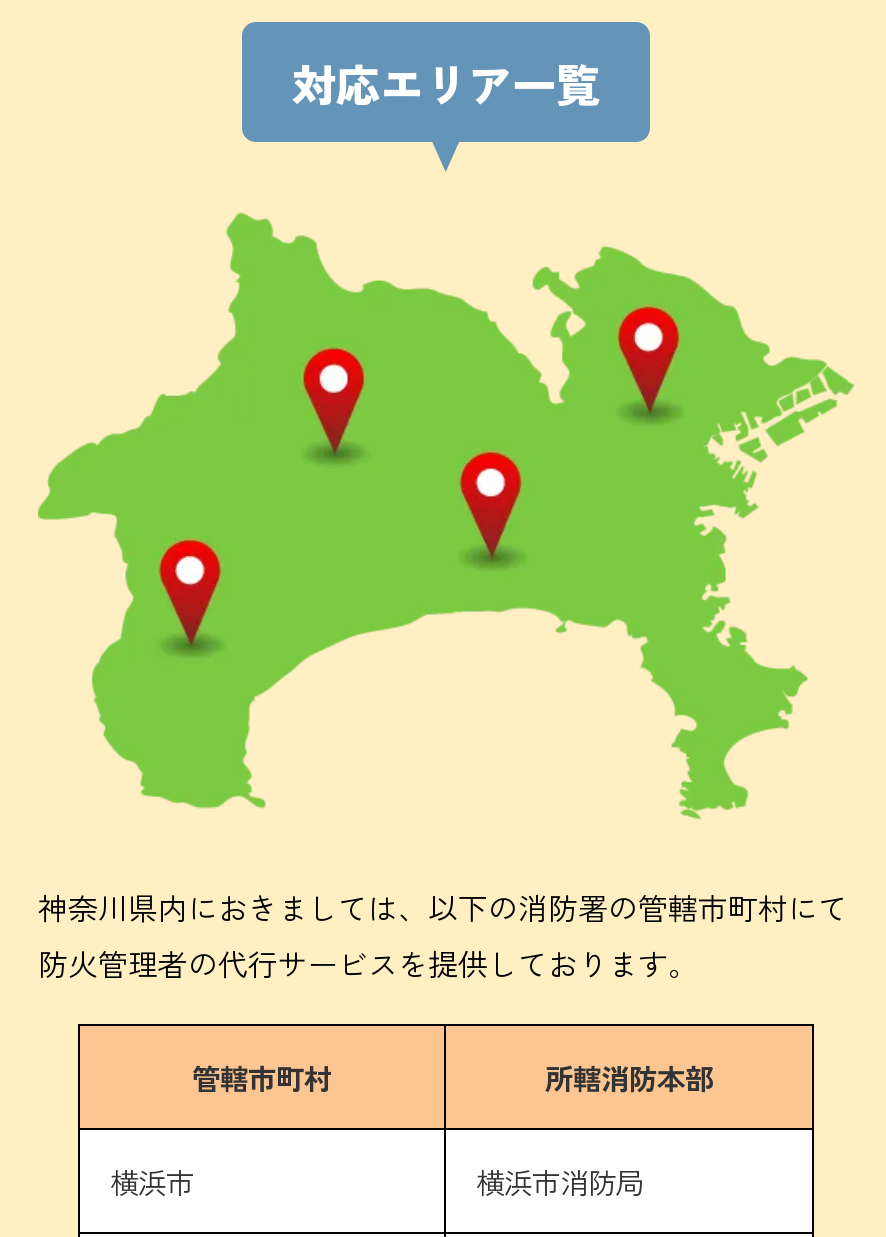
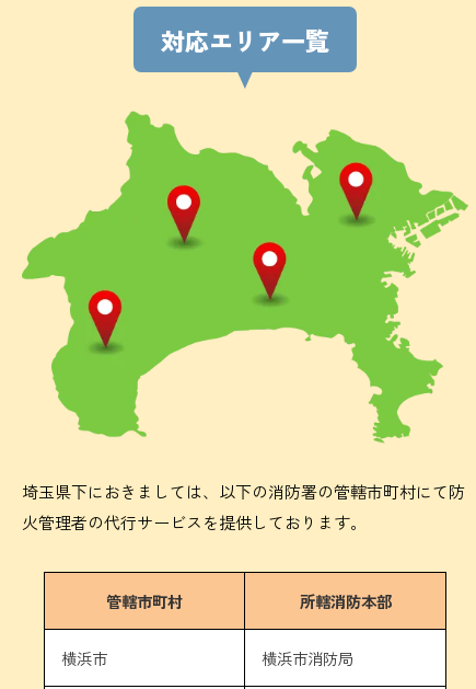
[38,887,848,985] 神奈川県内におきましては、以下の消防署の管轄市町村にて | 防火管理者の代行サービスを提供しております。 -> [22,480,465,534] 埼玉県下におきましては、以下の消防署の管轄市町村にて防 | 火管理者の代行サービスを提供しております。

